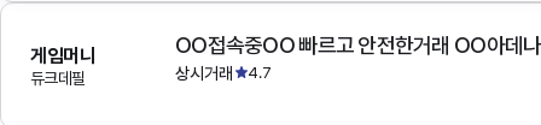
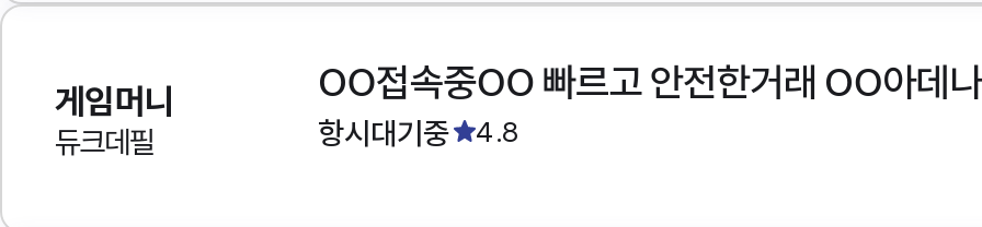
[175,63,272,82] 상시거래 | 4.7 -> [318,115,519,150] 항시대기중 | 4.8

